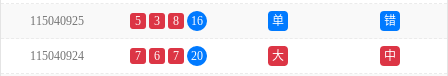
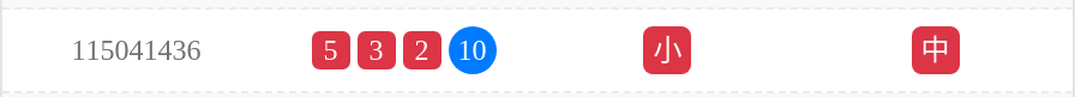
[30,14,84,28] 115040925 -> [72,34,201,67] 115041436
[30,14,396,63] 8 | 16 | 单 | 错 | 115040924 | 7 | 6 | 7 | 20 | 大 -> [415,34,682,67] 2 | 10 | 小

